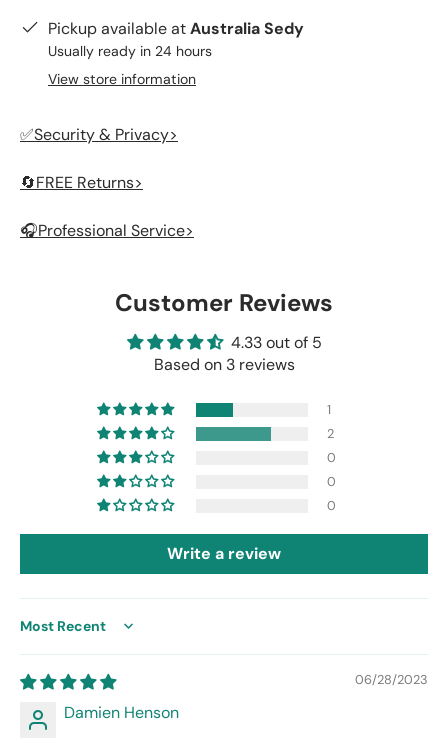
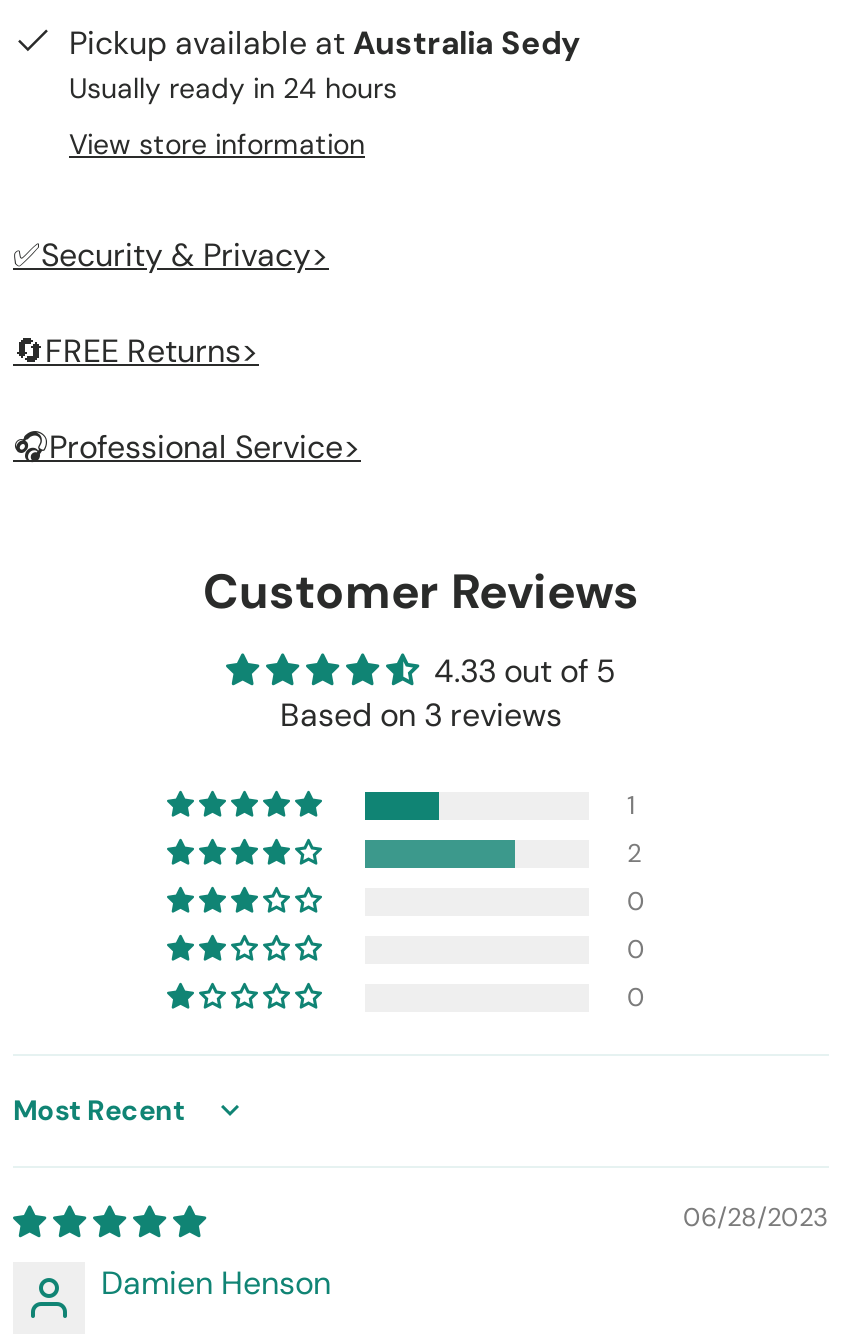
[167,543,281,564] Write a review -> none

